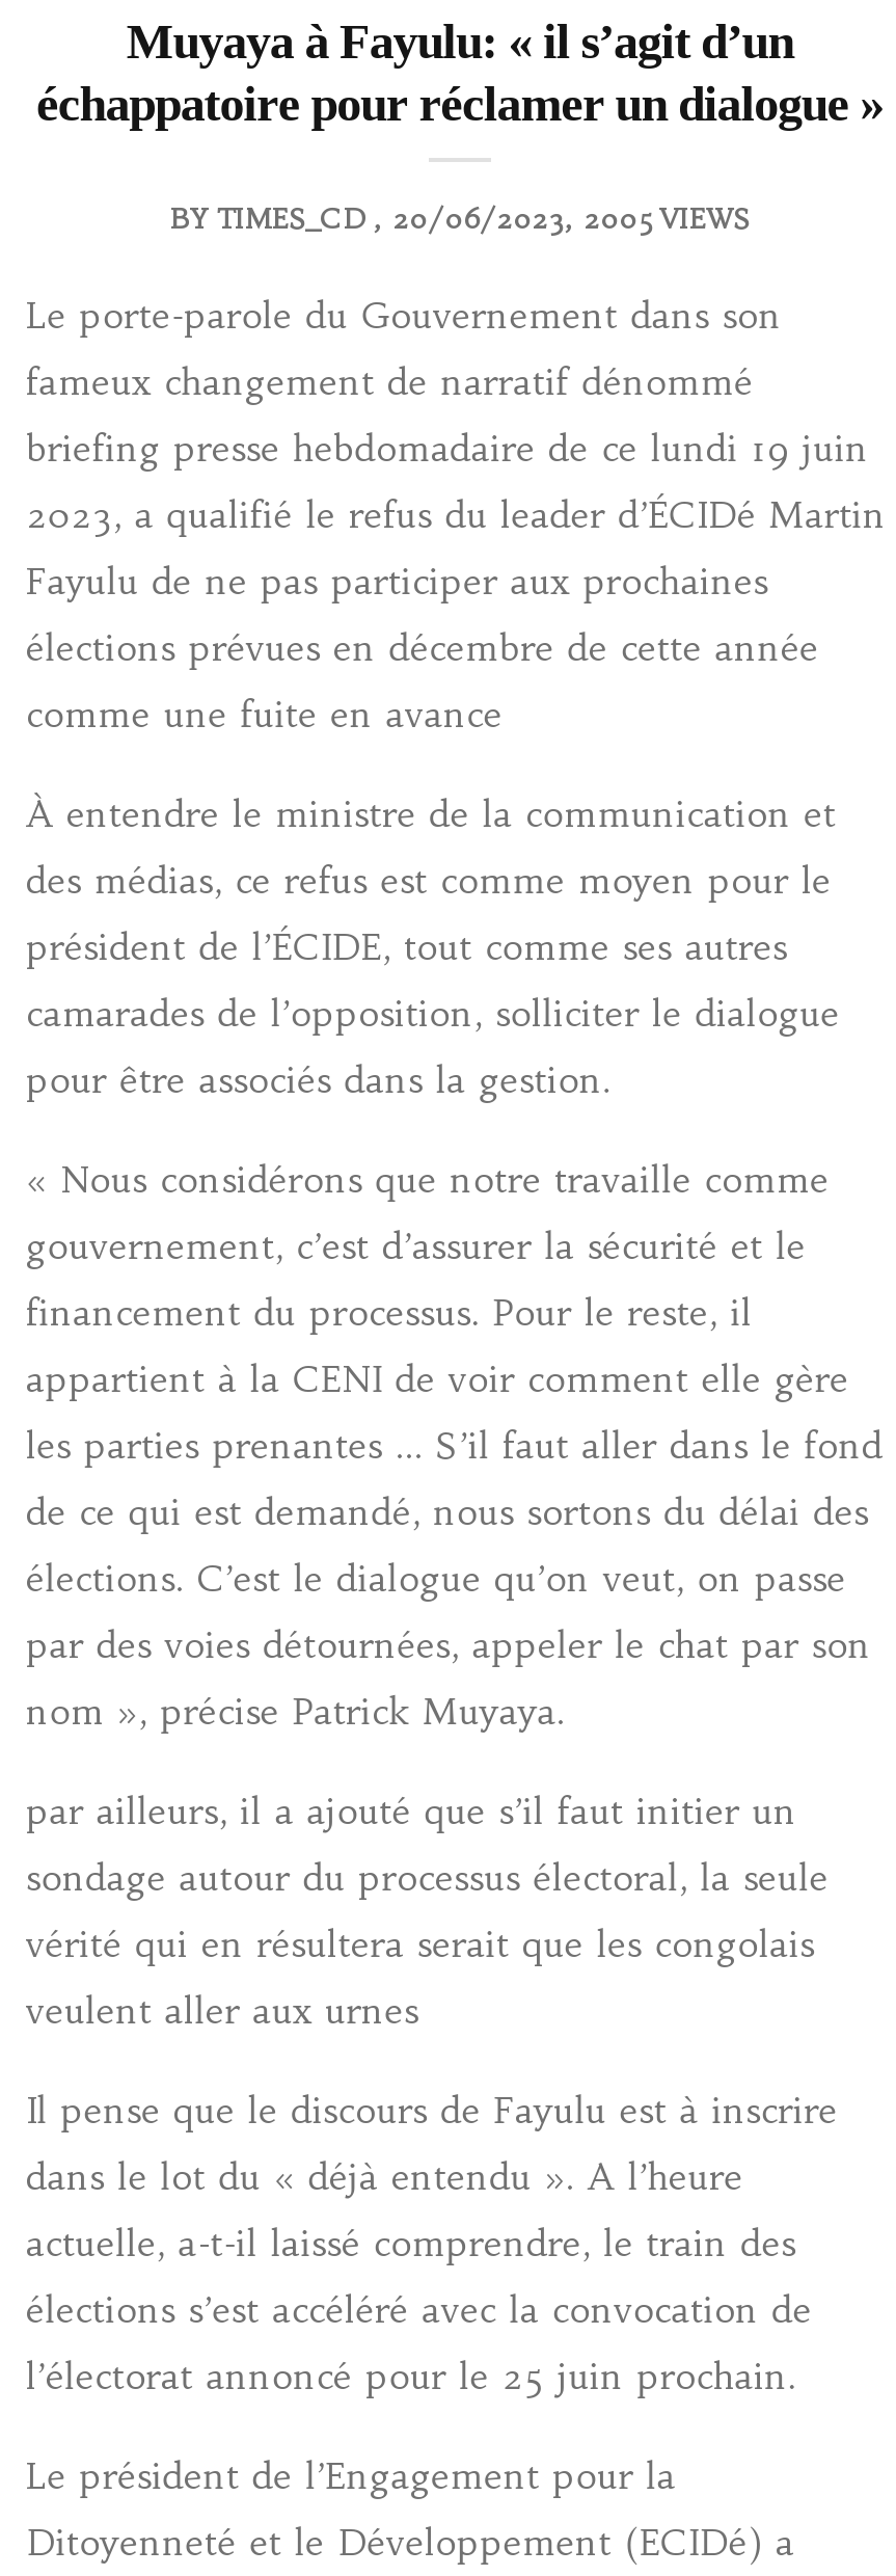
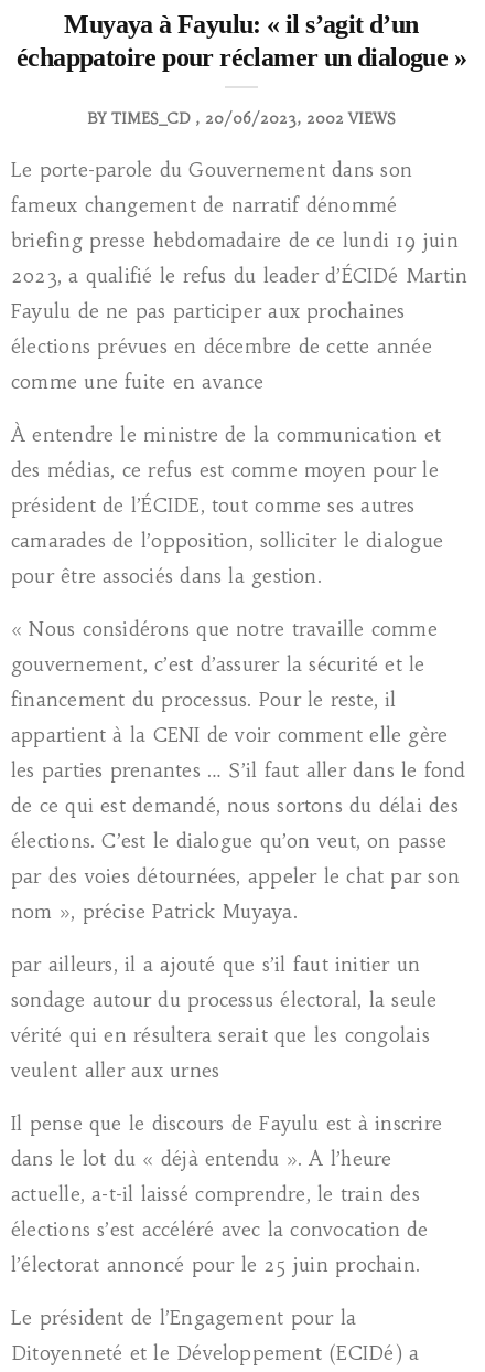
[170,200,750,236] BY TIMES_CD 20/06/2023 2005 VIEWS -> [87,109,396,127] BY TIMES_CD 20/06/2023 2002 VIEWS

